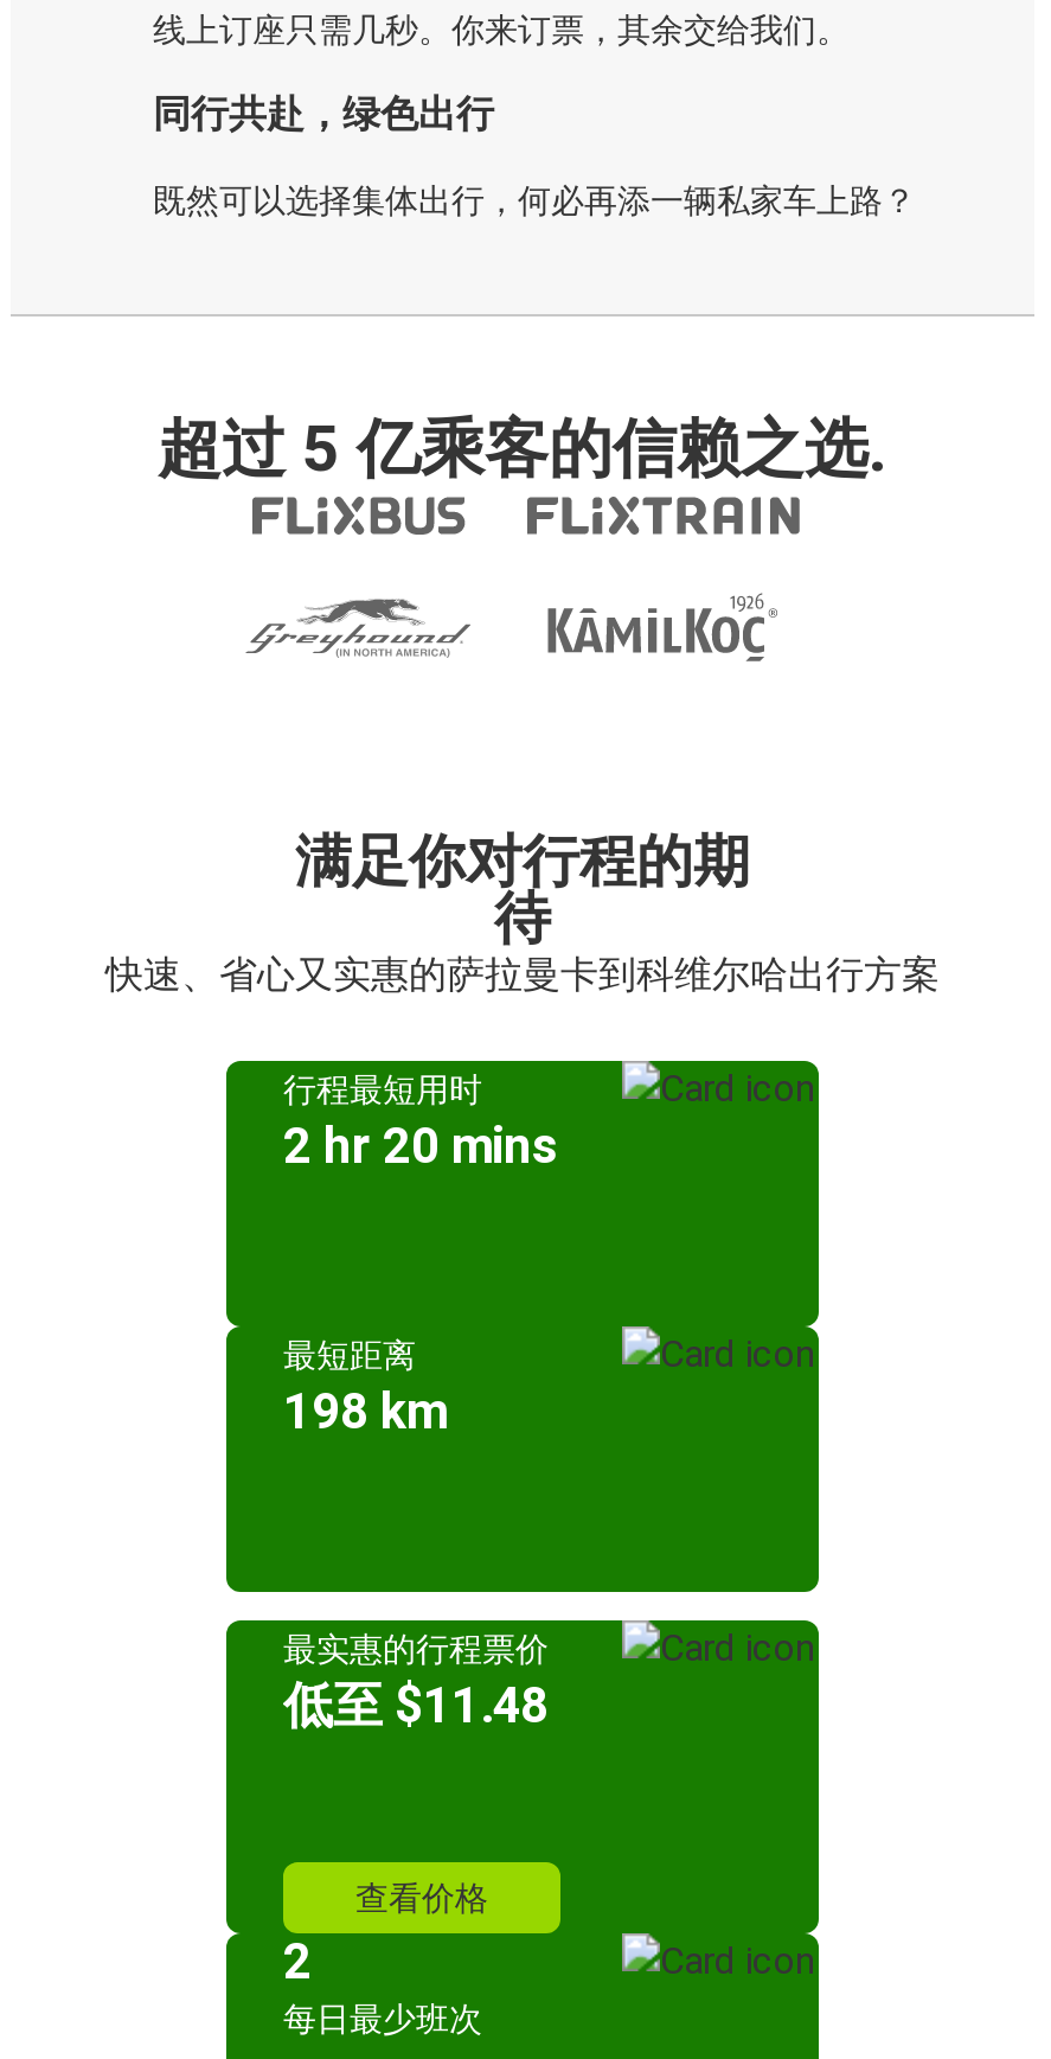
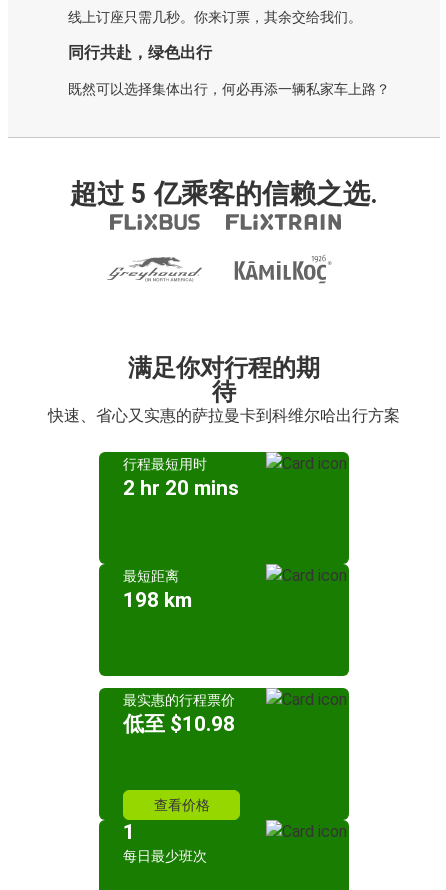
[283,1677,549,1734] 低至 $11.48 -> [123,712,235,736] 低至 $10.98
[283,1933,312,1990] 2 -> [123,820,135,844] 1

